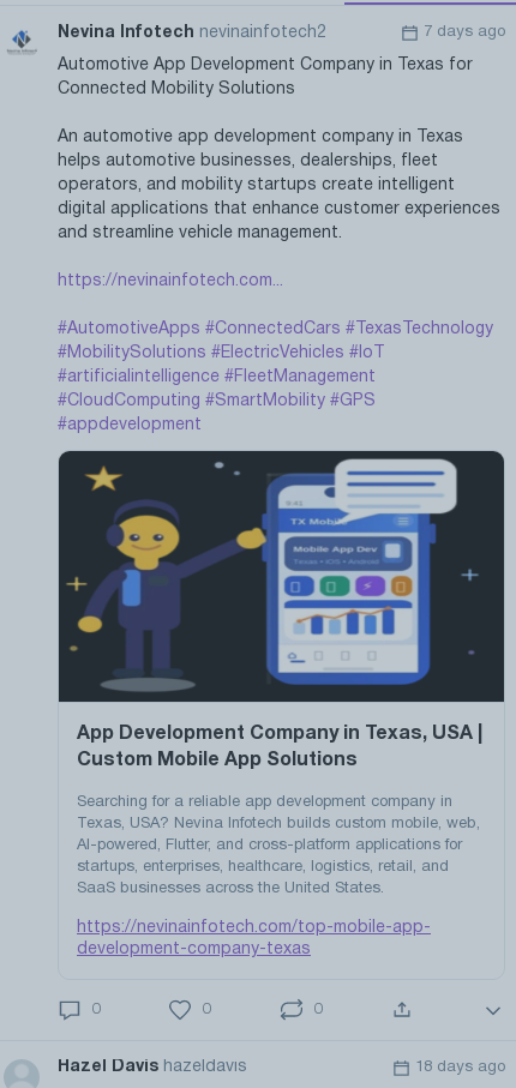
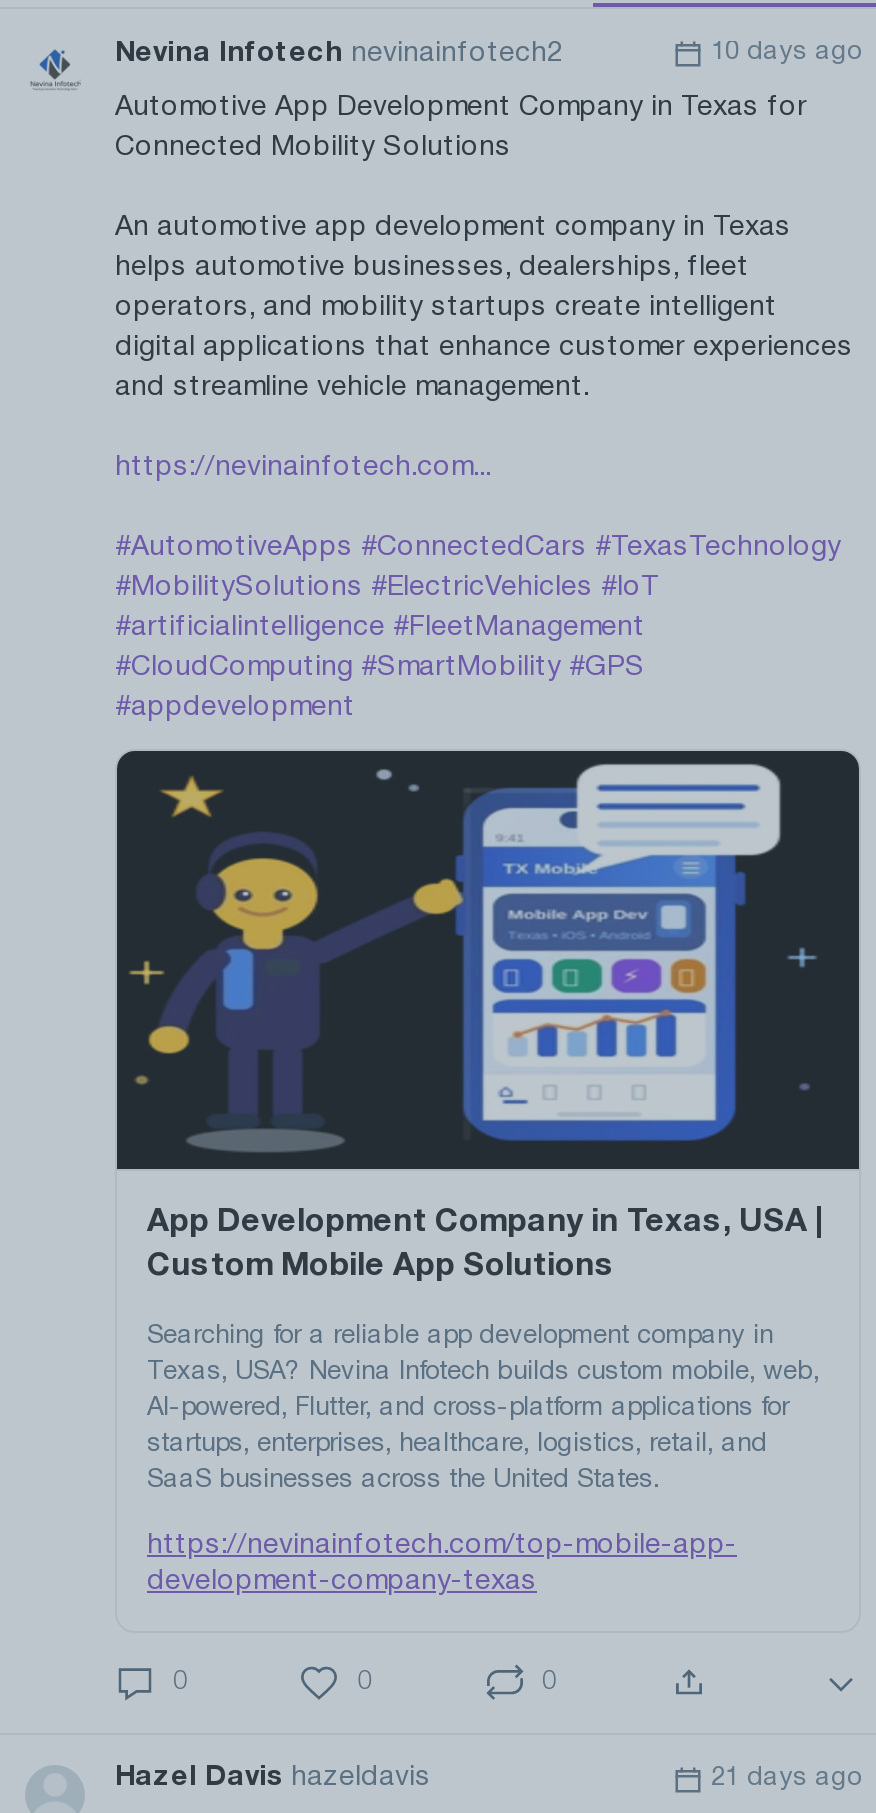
[424,25,505,40] 7 days ago -> [711,41,861,65] 10 days ago
[415,1060,505,1074] 18 days ago -> [711,1766,861,1790] 21 days ago

